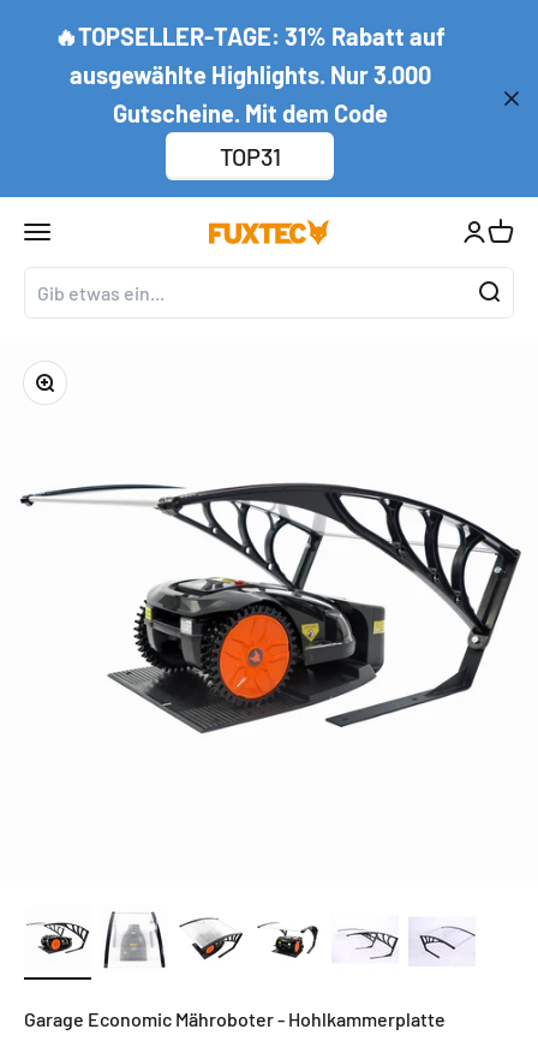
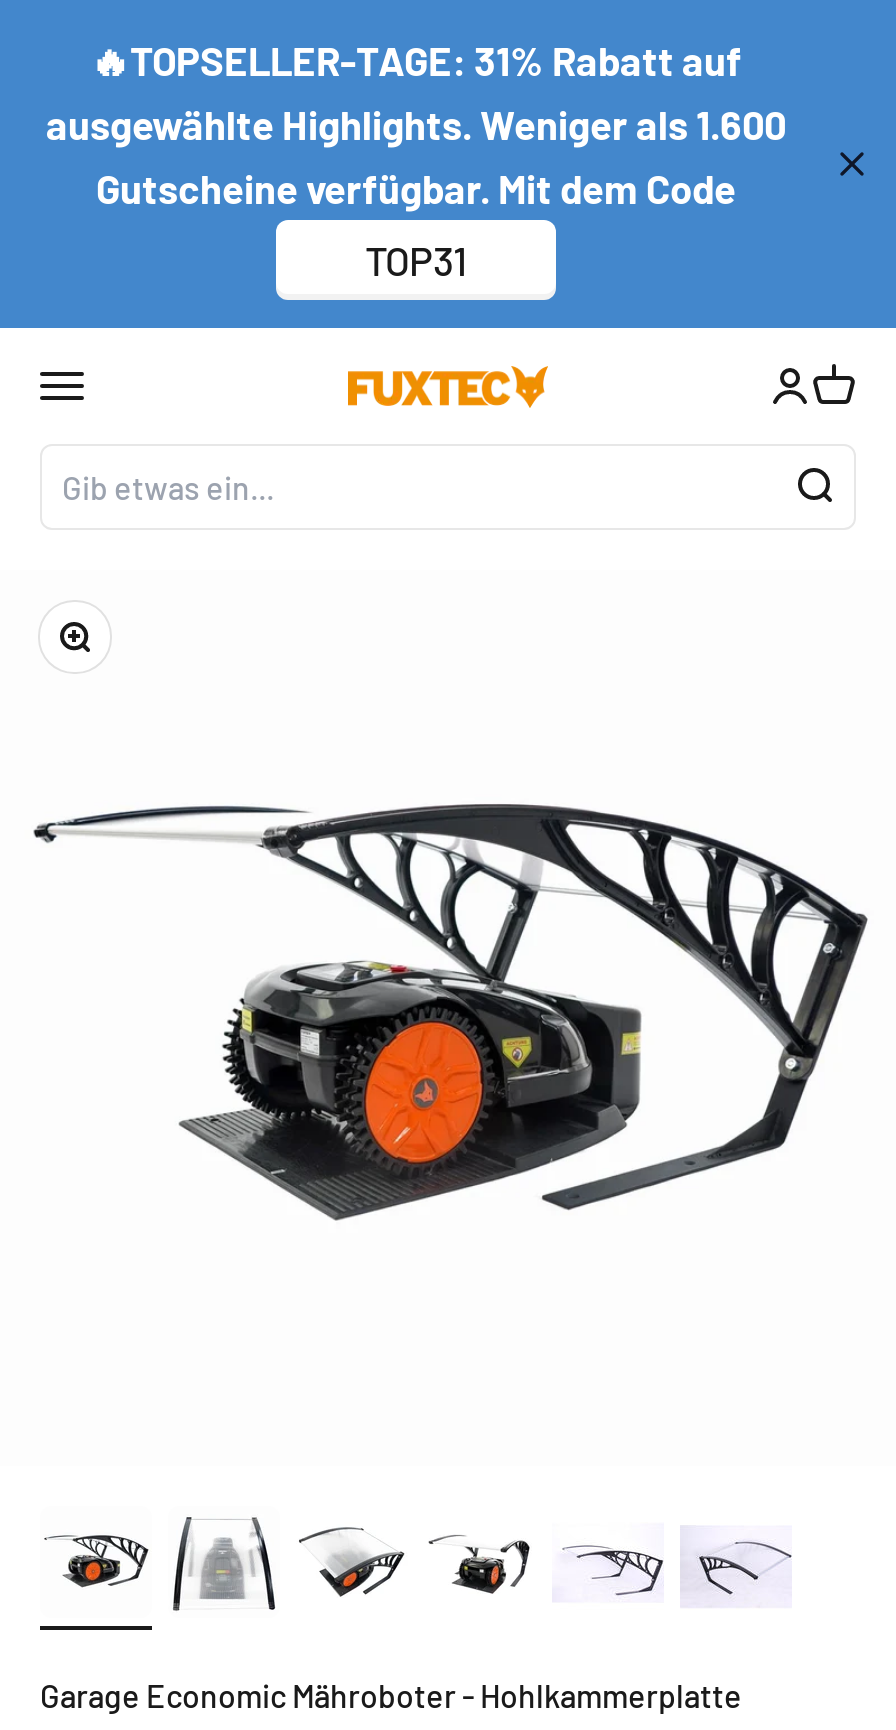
[69,60,431,127] ausgewählte Highlights. Nur 3.000 | Gutscheine. Mit dem Code -> [46,100,786,212] ausgewählte Highlights. Weniger als 1.600 | Gutscheine verfügbar. Mit dem Code

